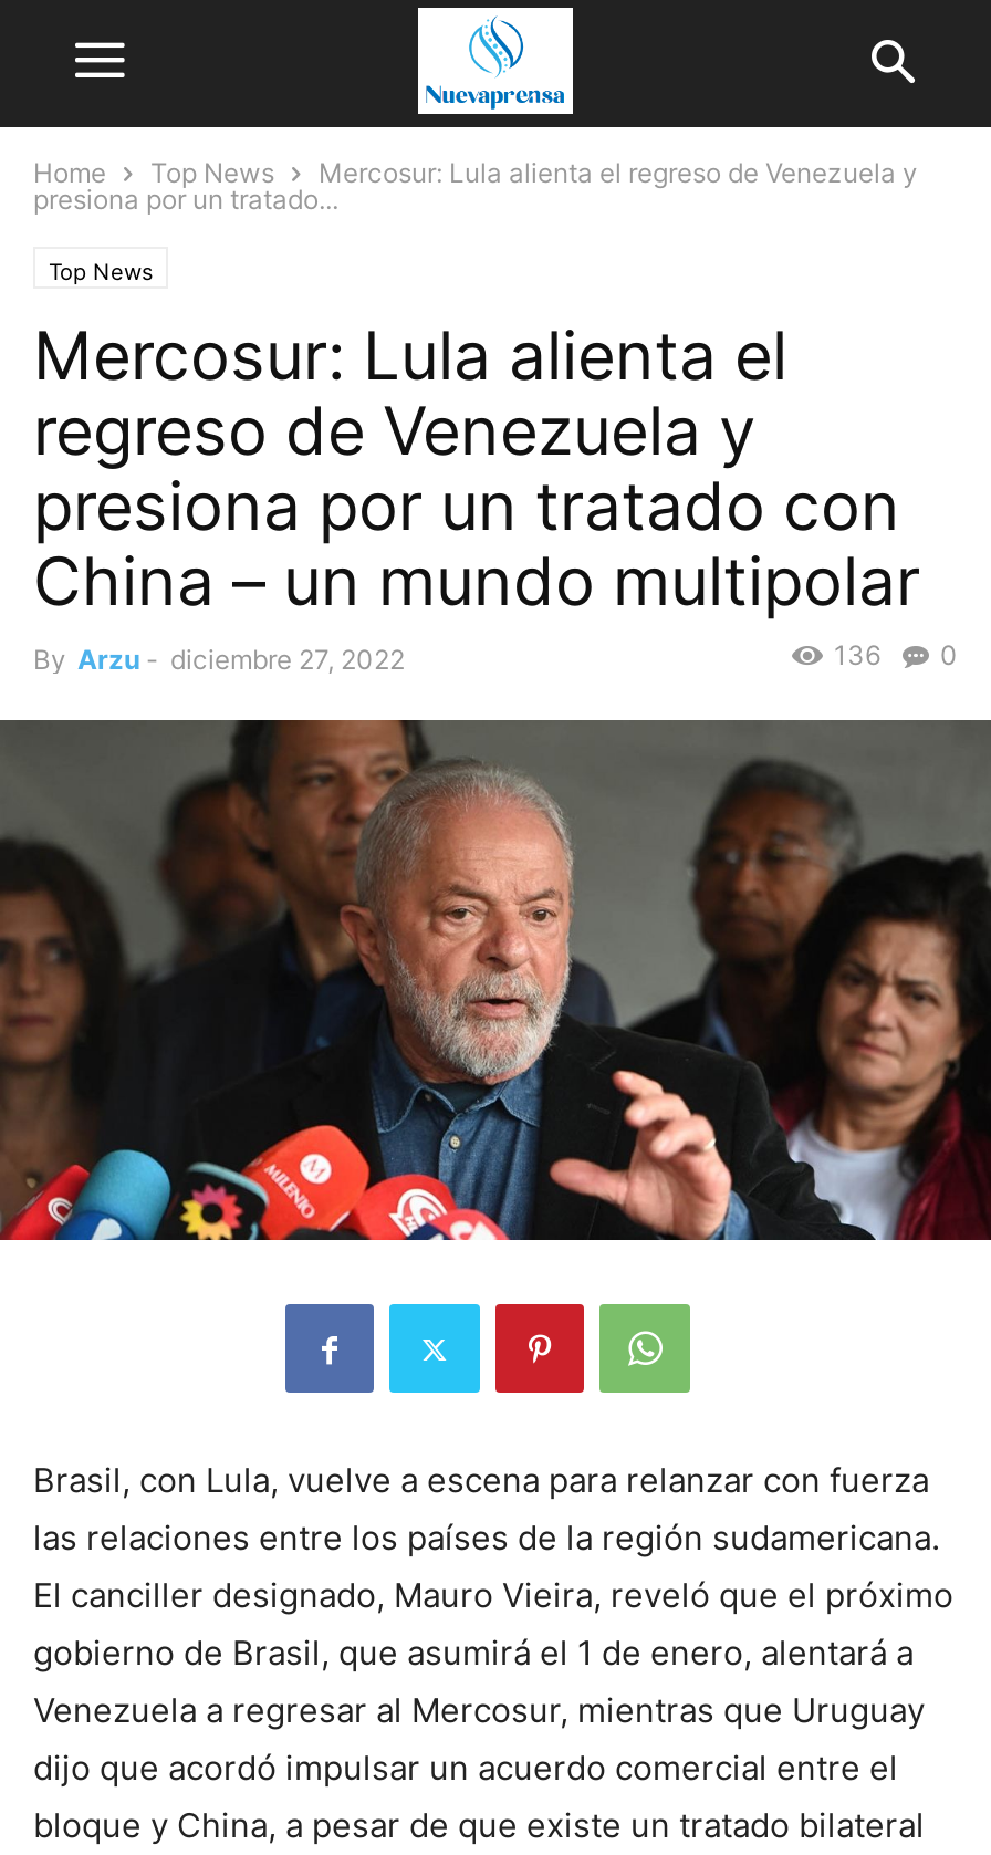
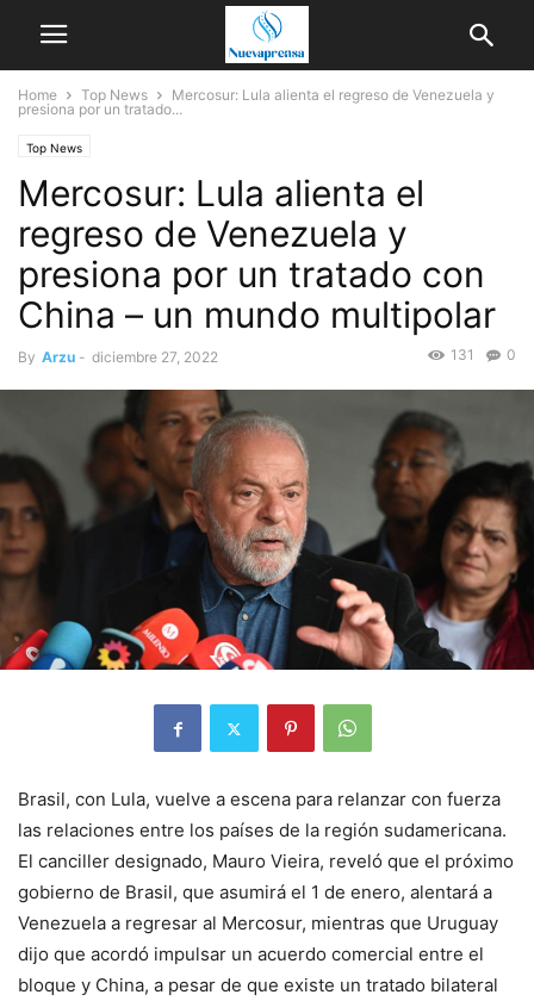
[834,638,958,671] 136 0 -> [451,346,516,363] 131 0

